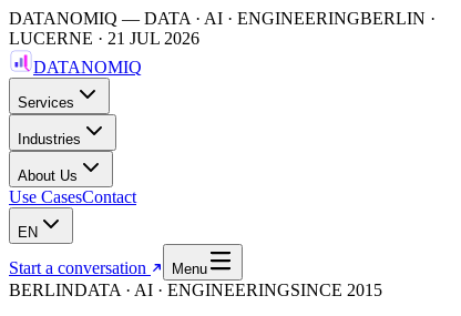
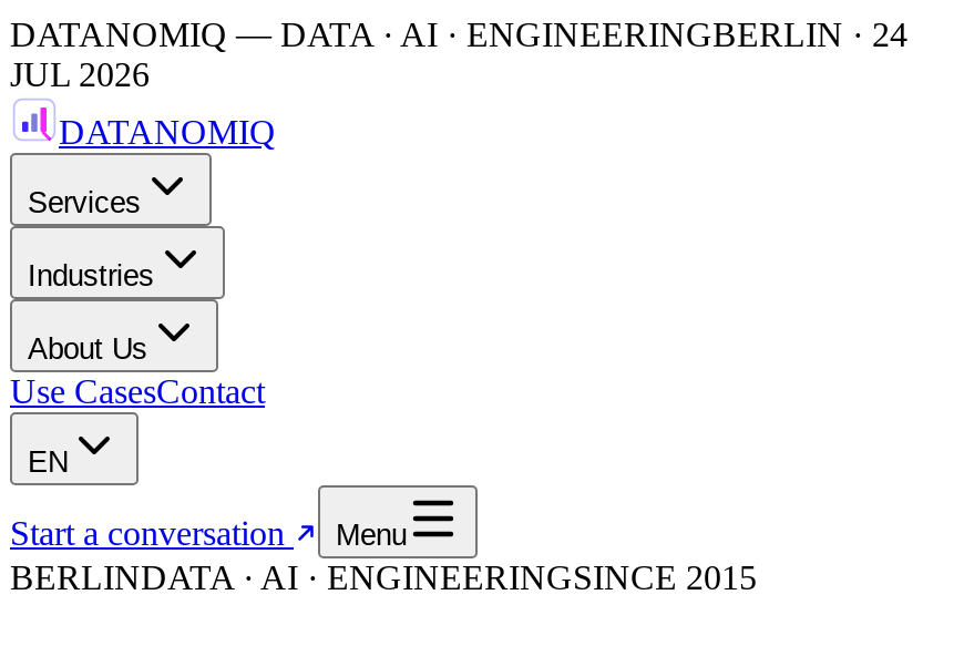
[9,9,436,48] DATANOMIQ — DATA · AI · ENGINEERINGBERLIN · | LUCERNE · 21 JUL 2026 -> [10,16,907,93] DATANOMIQ — DATA · AI · ENGINEERINGBERLIN · 24 | JUL 2026

